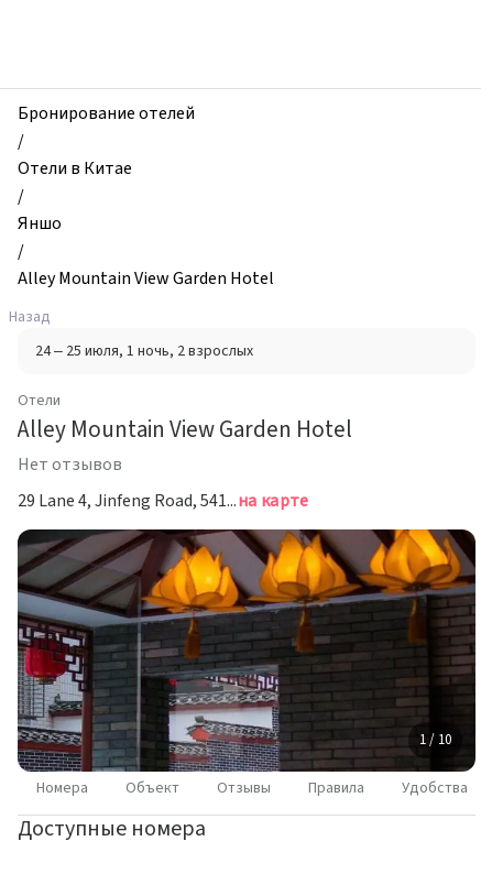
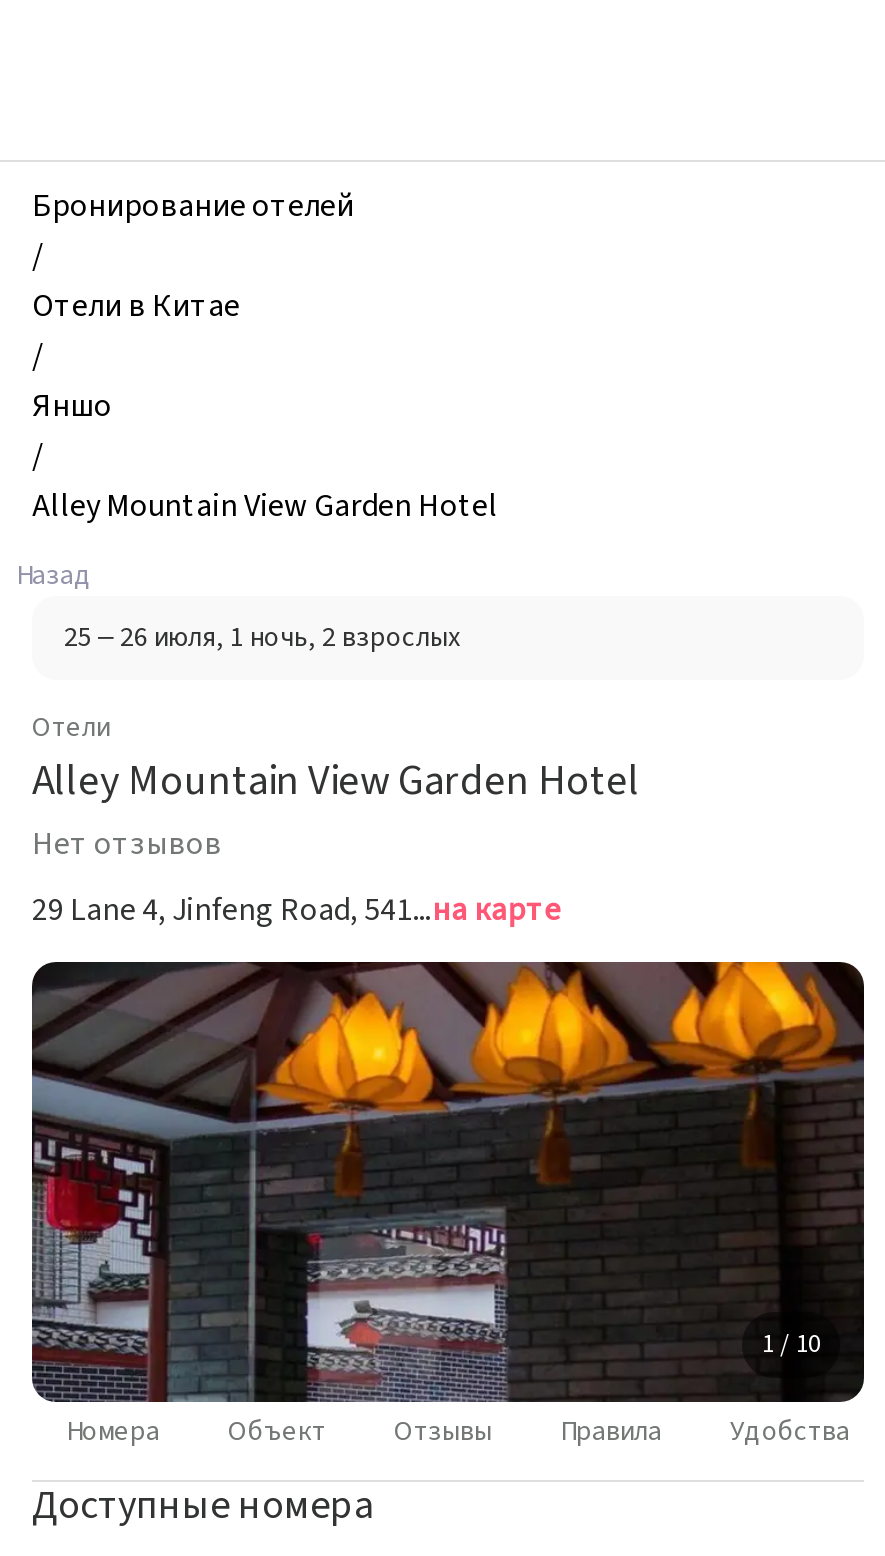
[35,340,253,362] 24 – 25 июля, 1 ночь, 2 взрослых -> [64,618,460,658] 25 – 26 июля, 1 ночь, 2 взрослых

